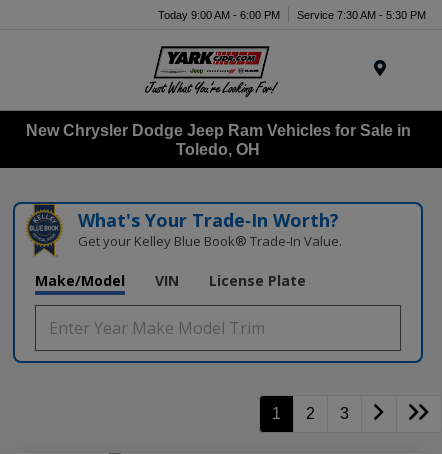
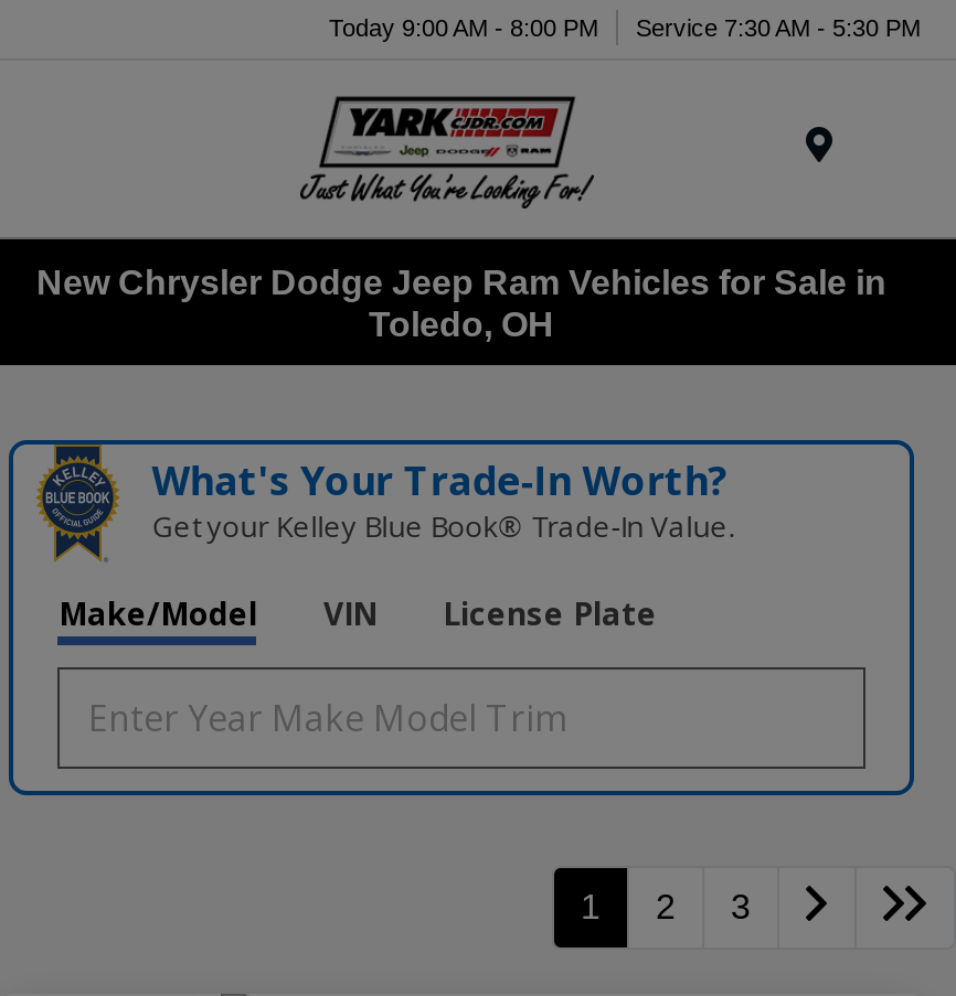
[158,8,426,20] Today 9:00 AM - 6:00 PM Service 7:30 AM - 5:30 PM -> [329,13,921,40] Today 9:00 AM - 8:00 PM Service 7:30 AM - 5:30 PM

